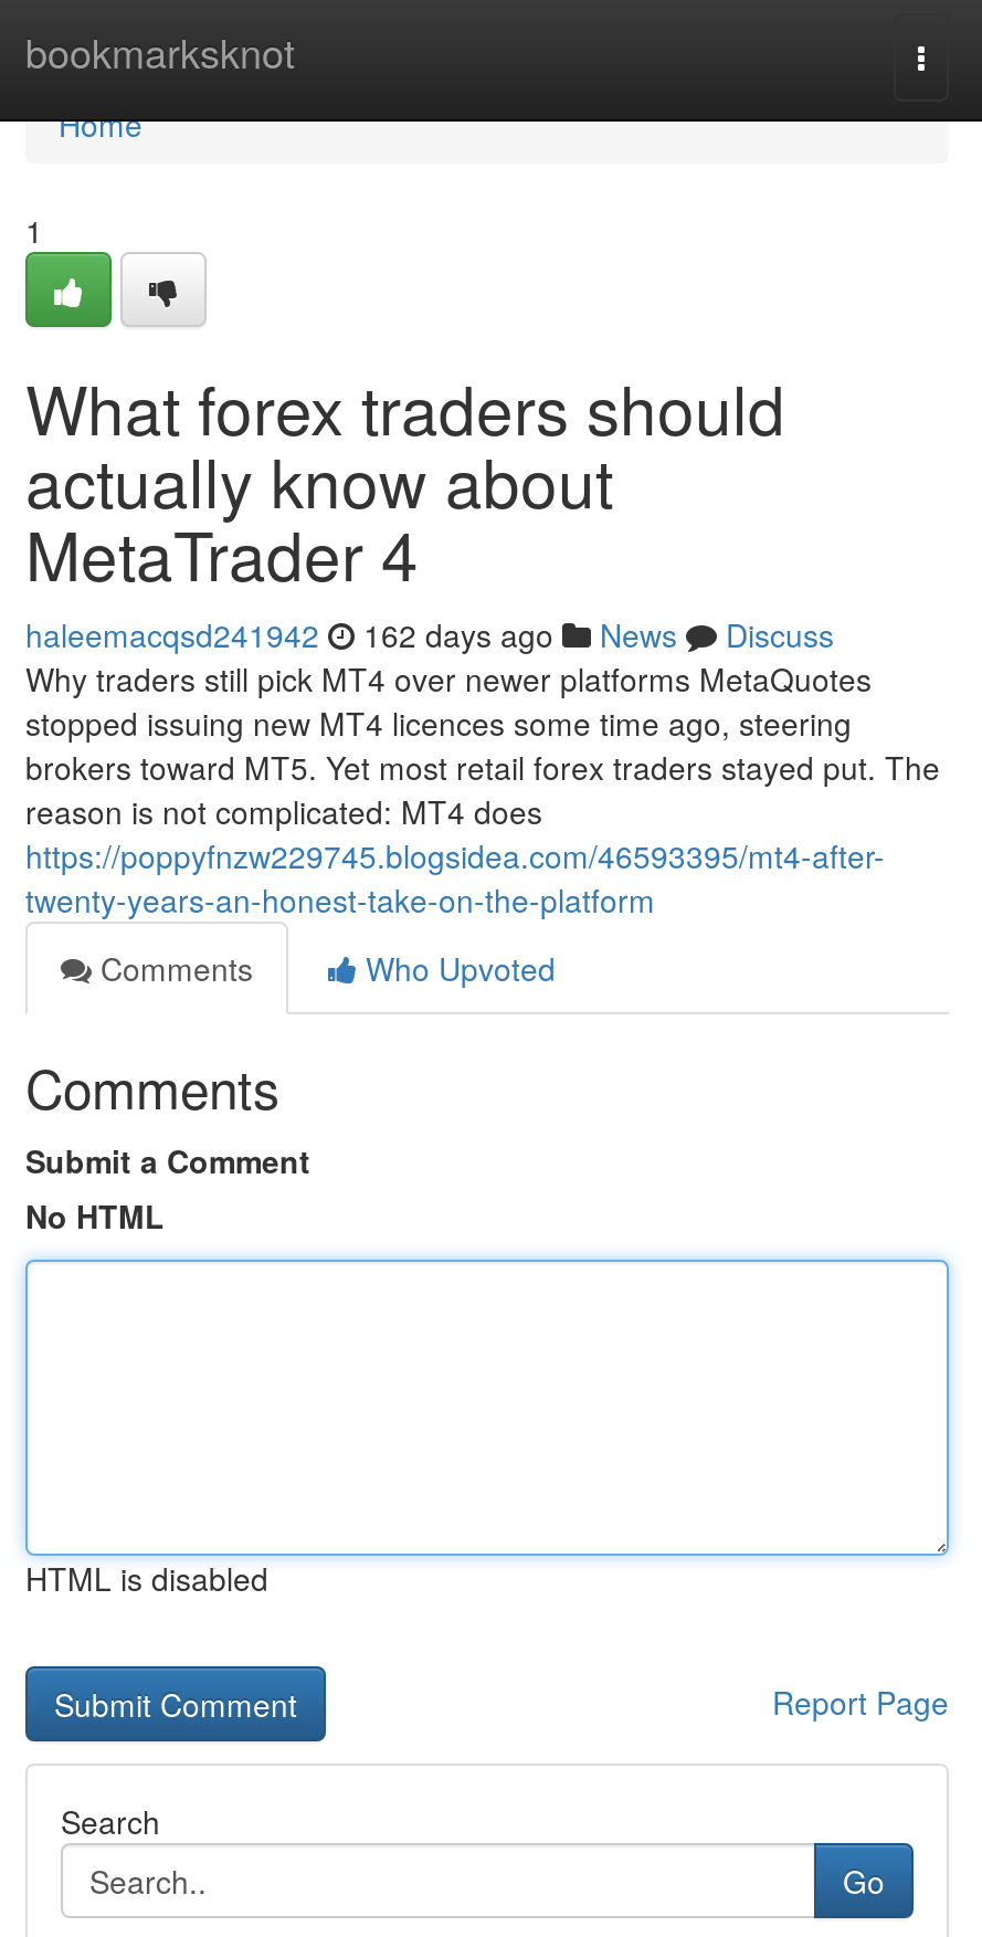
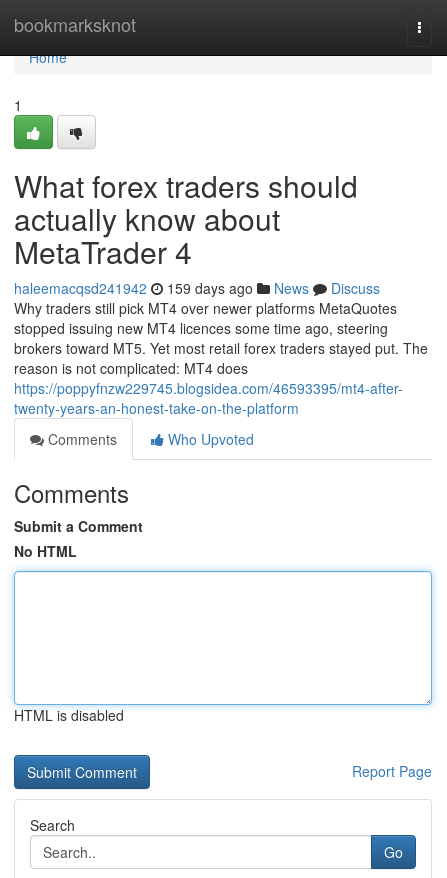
[25,612,834,656] haleemacqsd241942 162 days ago News Discuss -> [14,278,380,298] haleemacqsd241942 159 days ago News Discuss

